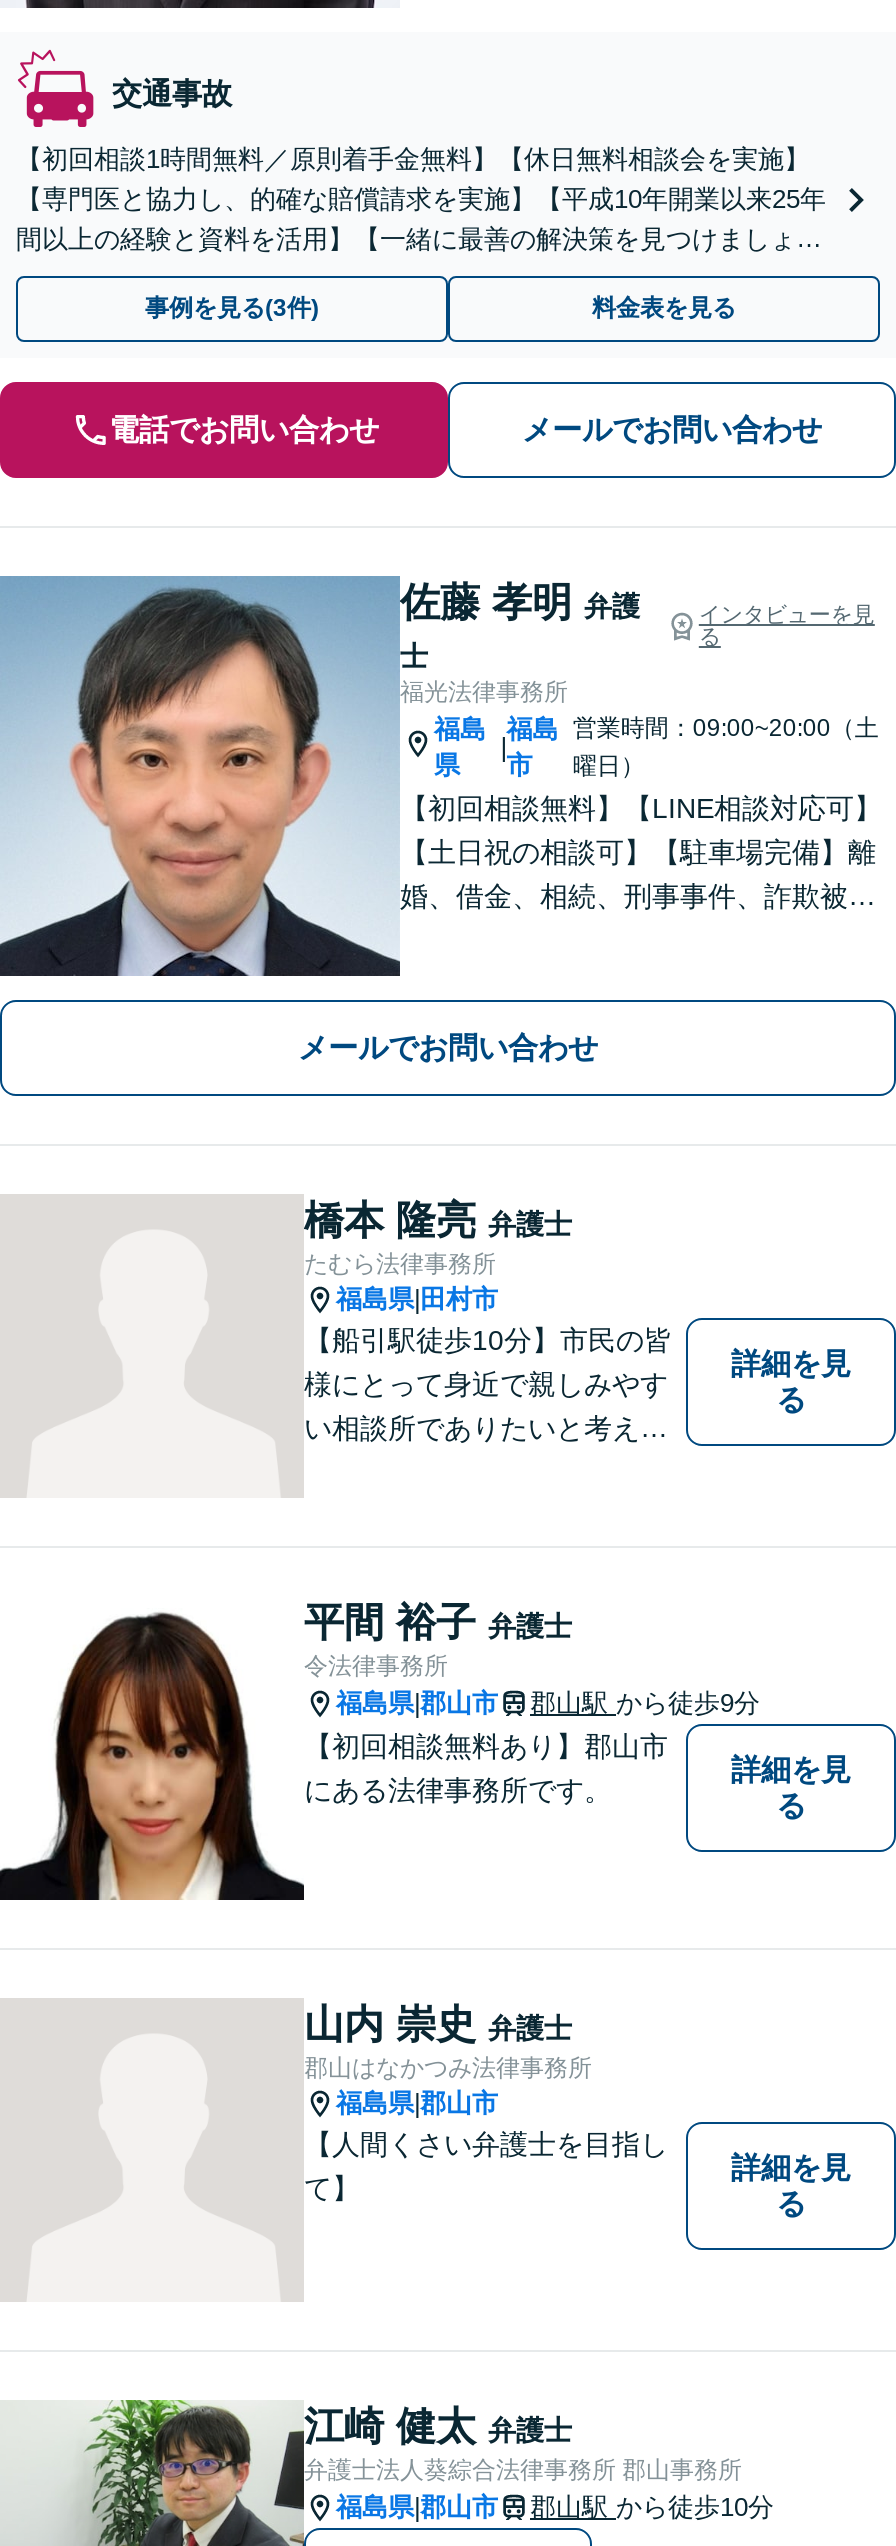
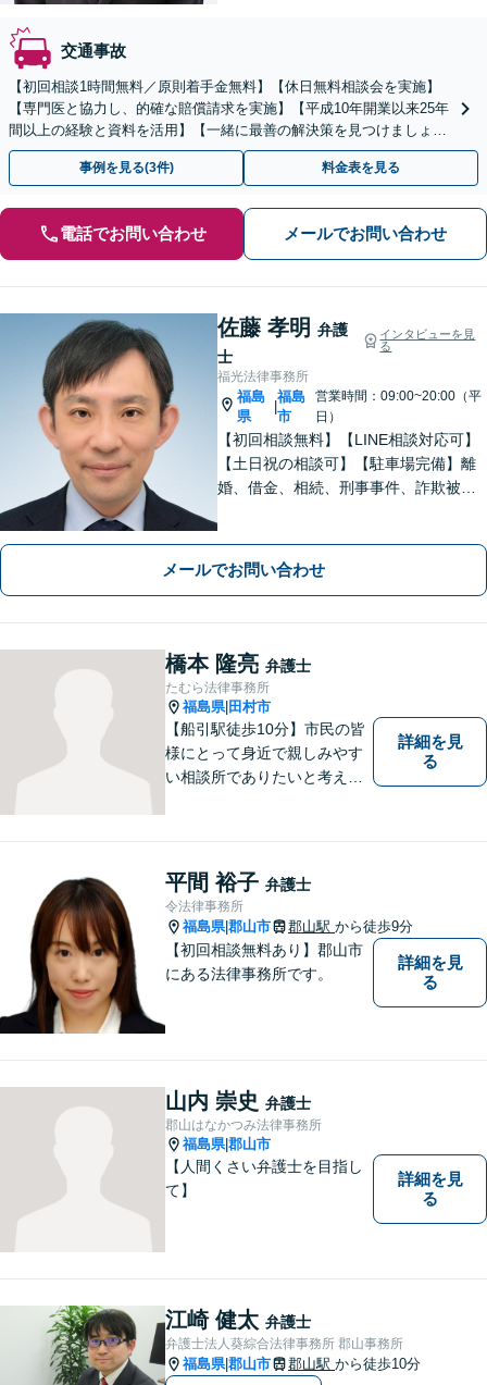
[573,713,879,779] 営業時間：09:00~20:00（土 | 曜日） -> [315,388,482,424] 営業時間：09:00~20:00（平 | 日）

